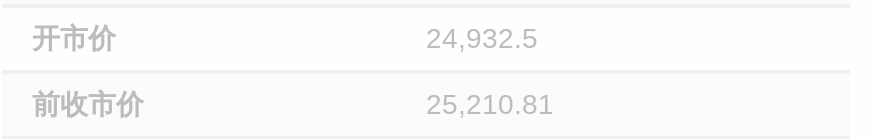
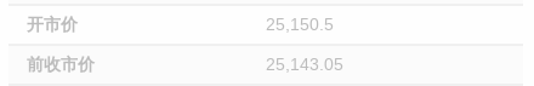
[426,22,538,54] 24,932.5 -> [266,15,334,34] 25,150.5
[426,88,554,120] 25,210.81 -> [266,55,343,74] 25,143.05

